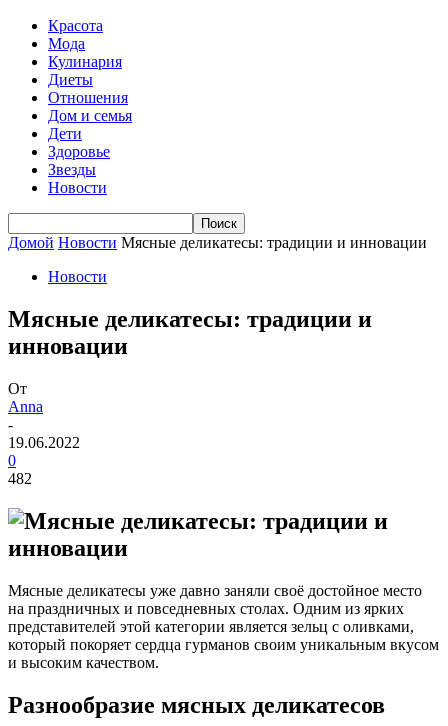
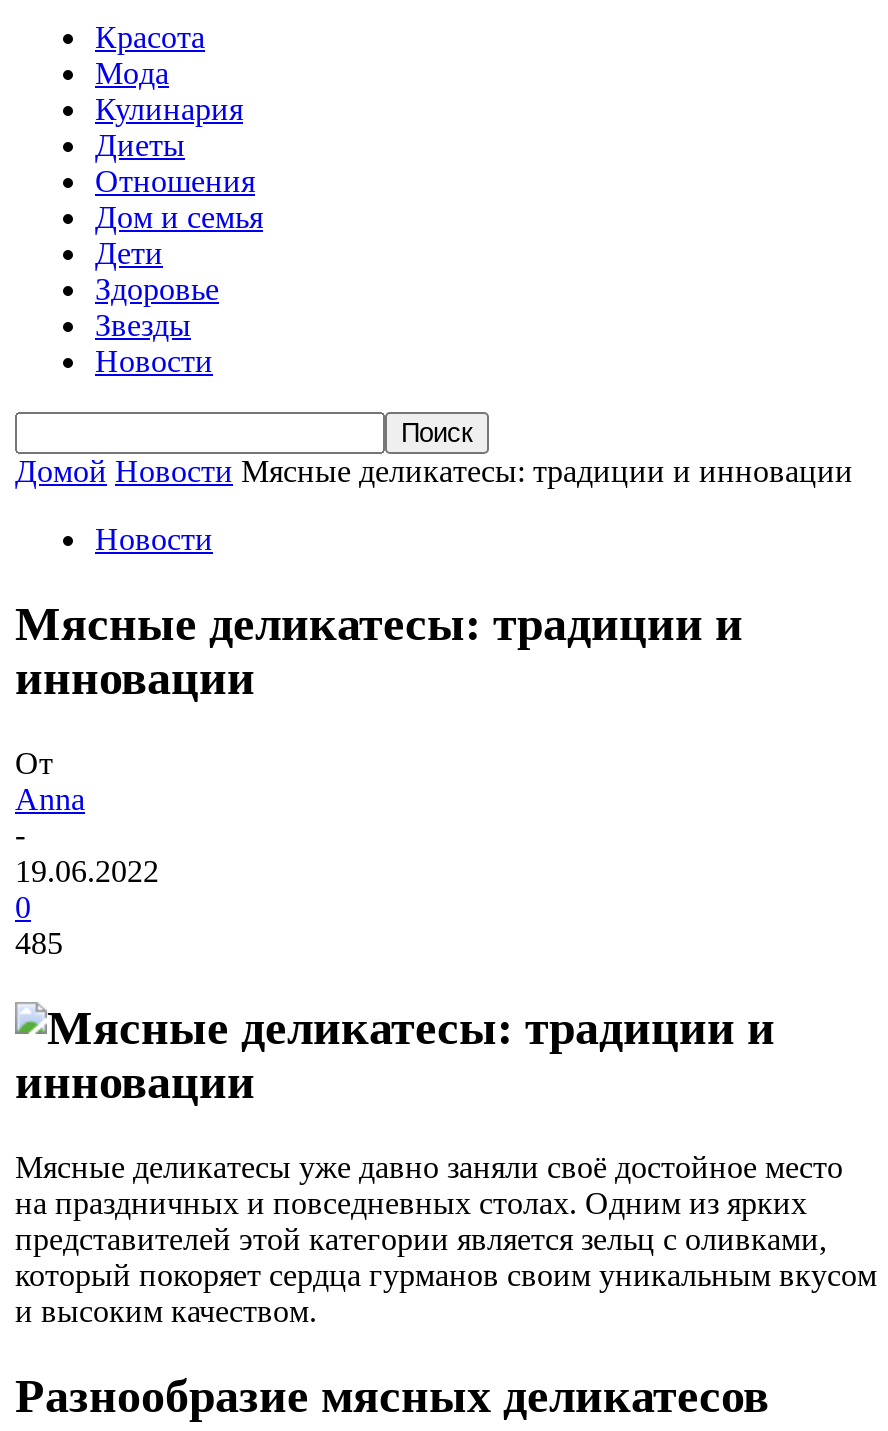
[8,470,32,487] 482 -> [15,926,63,960] 485

